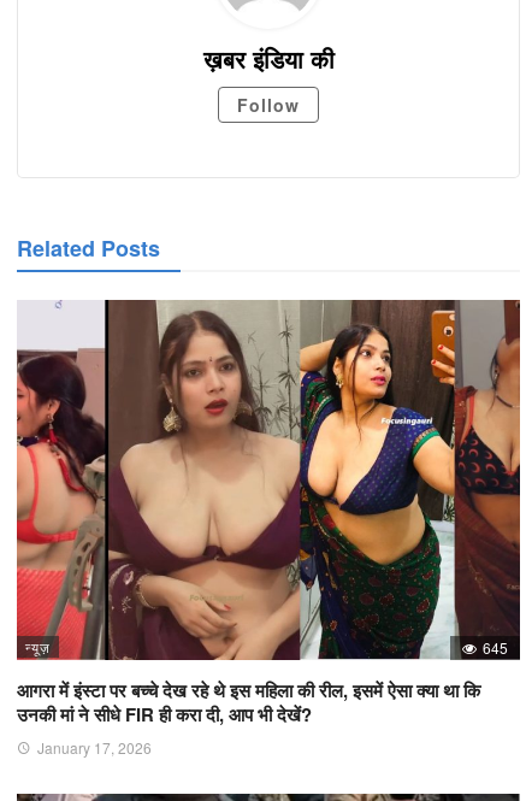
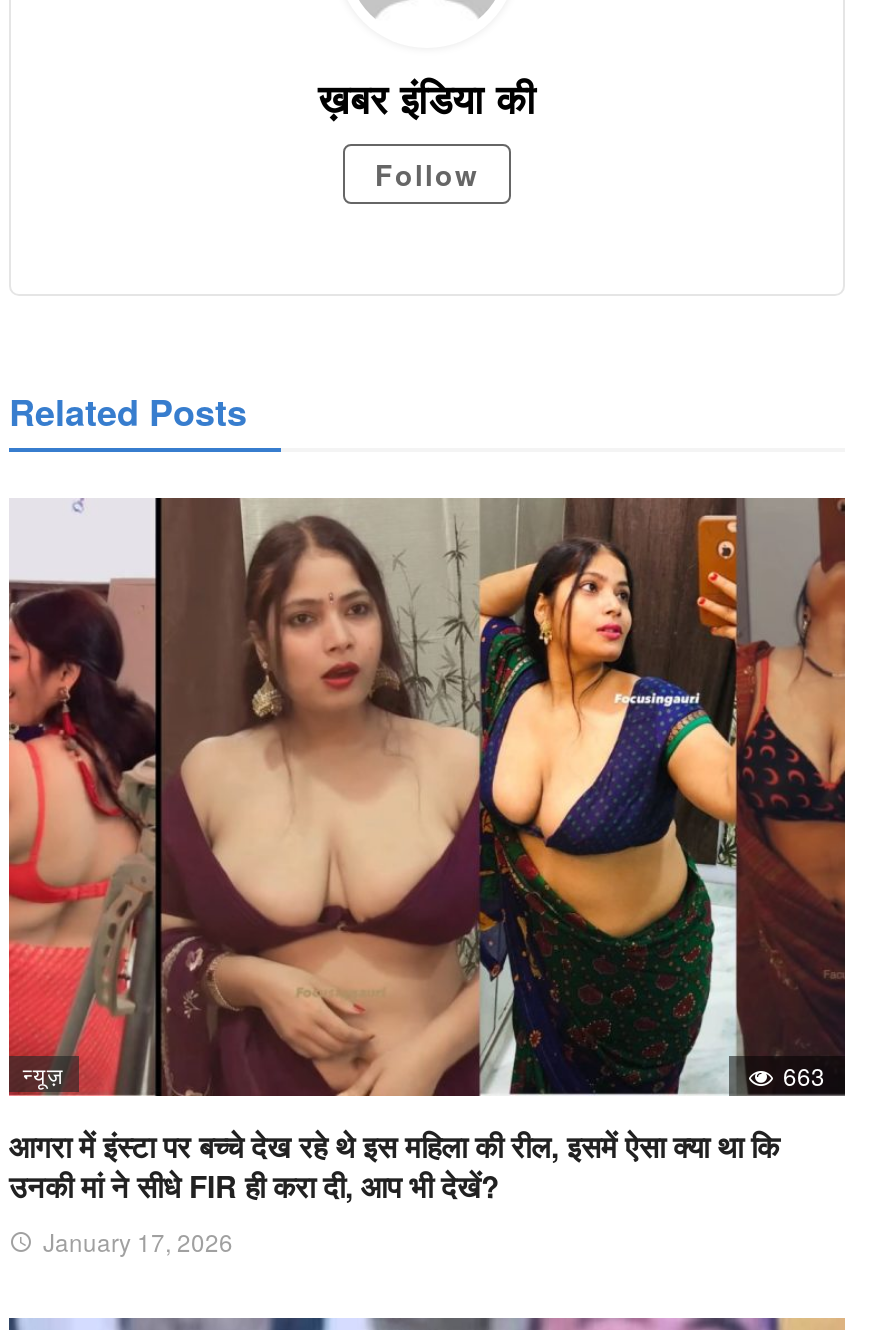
[483,637,508,657] 645 -> [783,1057,825,1091] 663

